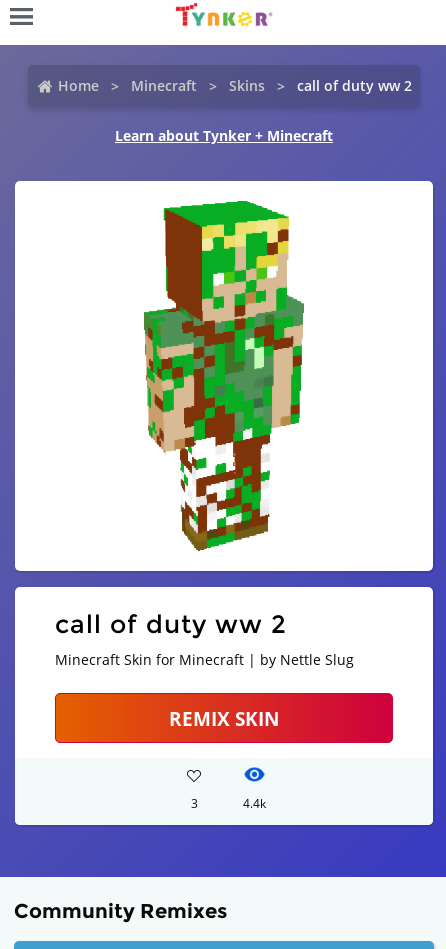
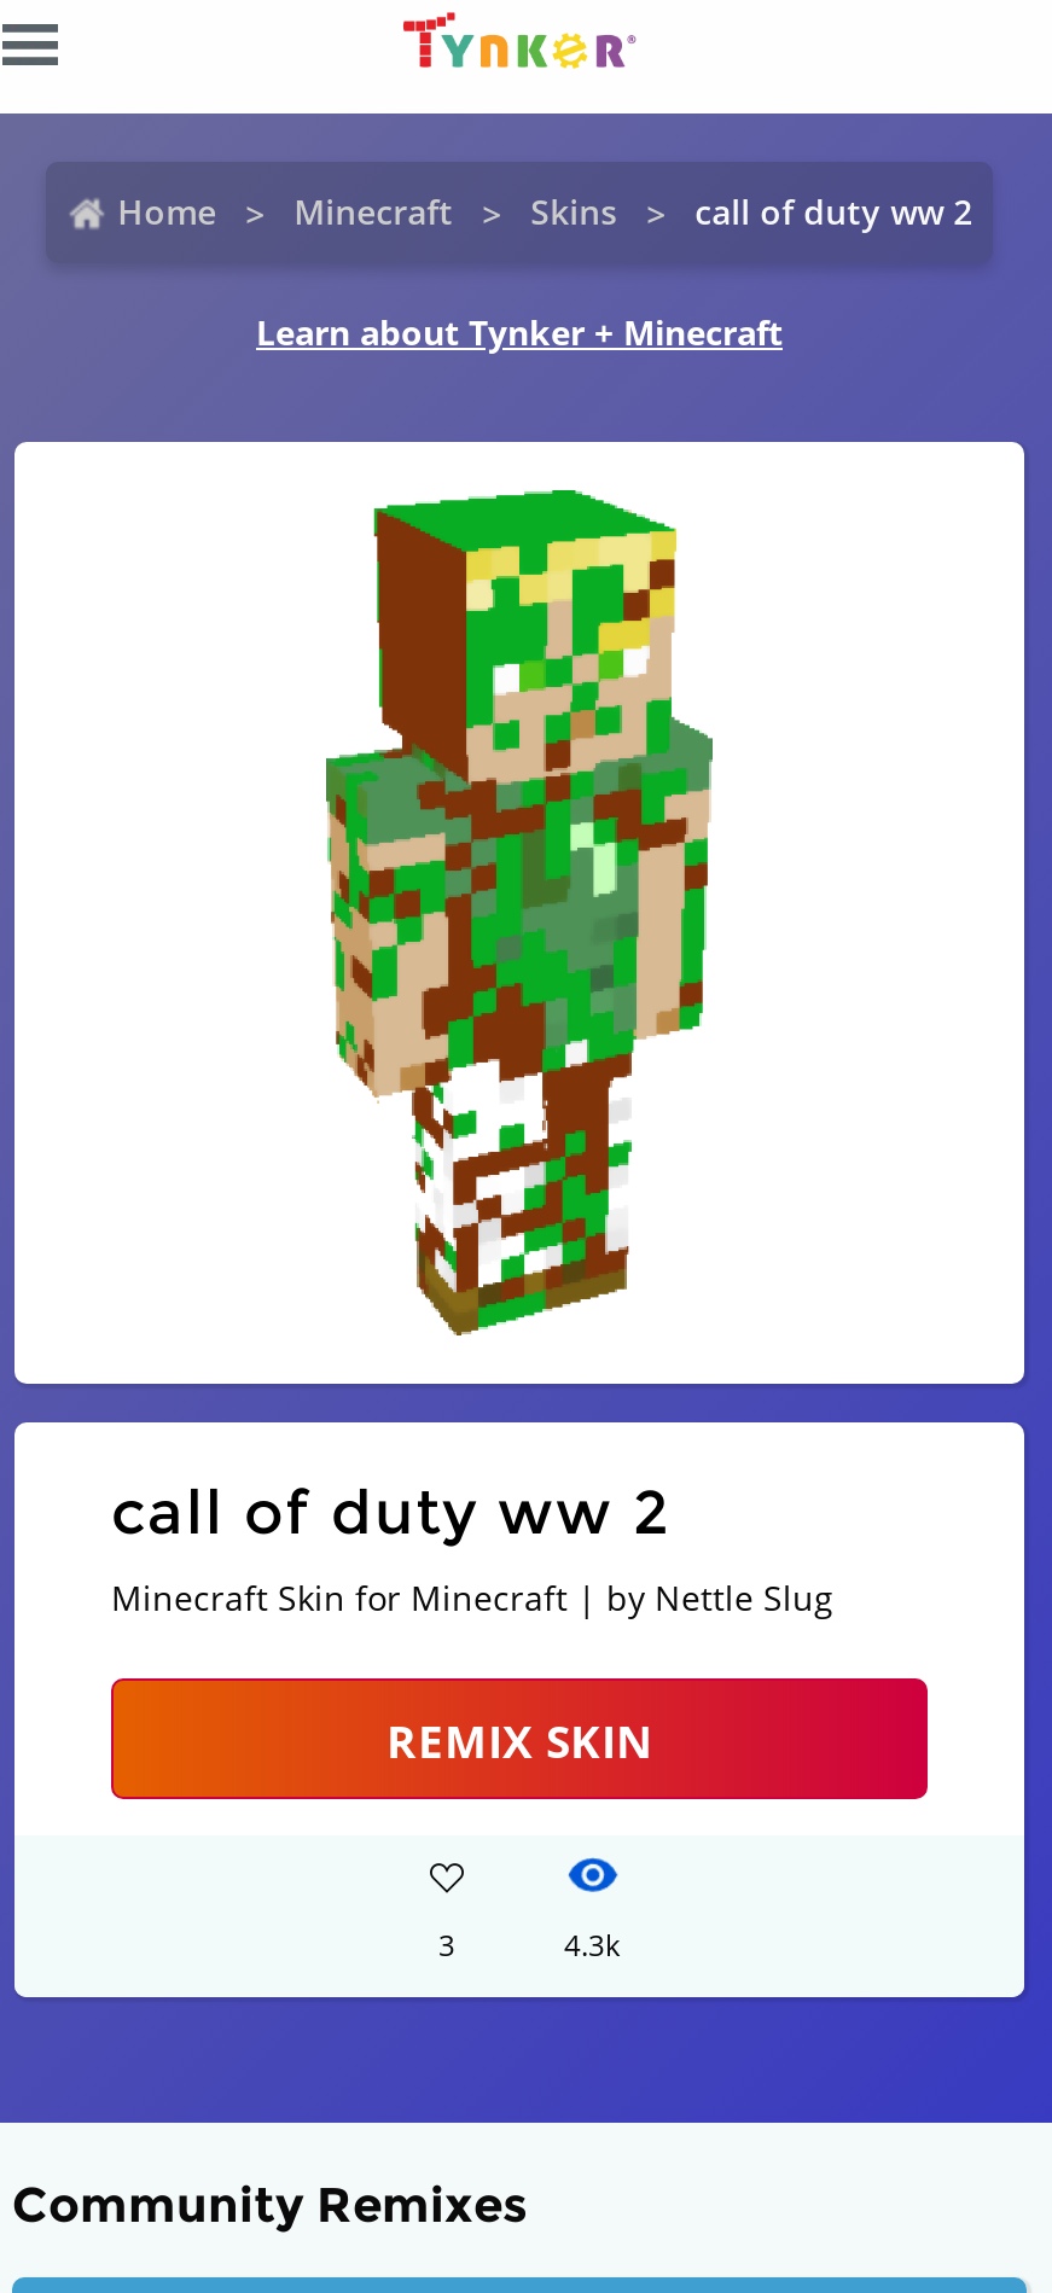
[242,795,265,812] 4.4k -> [564,1925,620,1966] 4.3k

